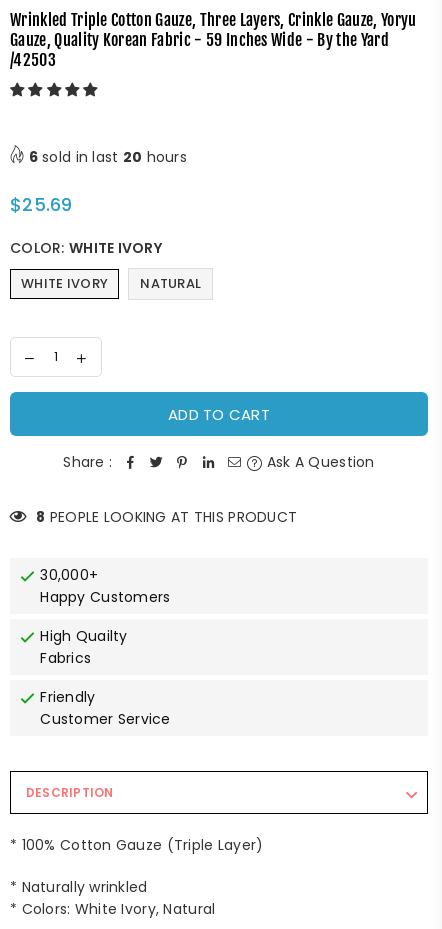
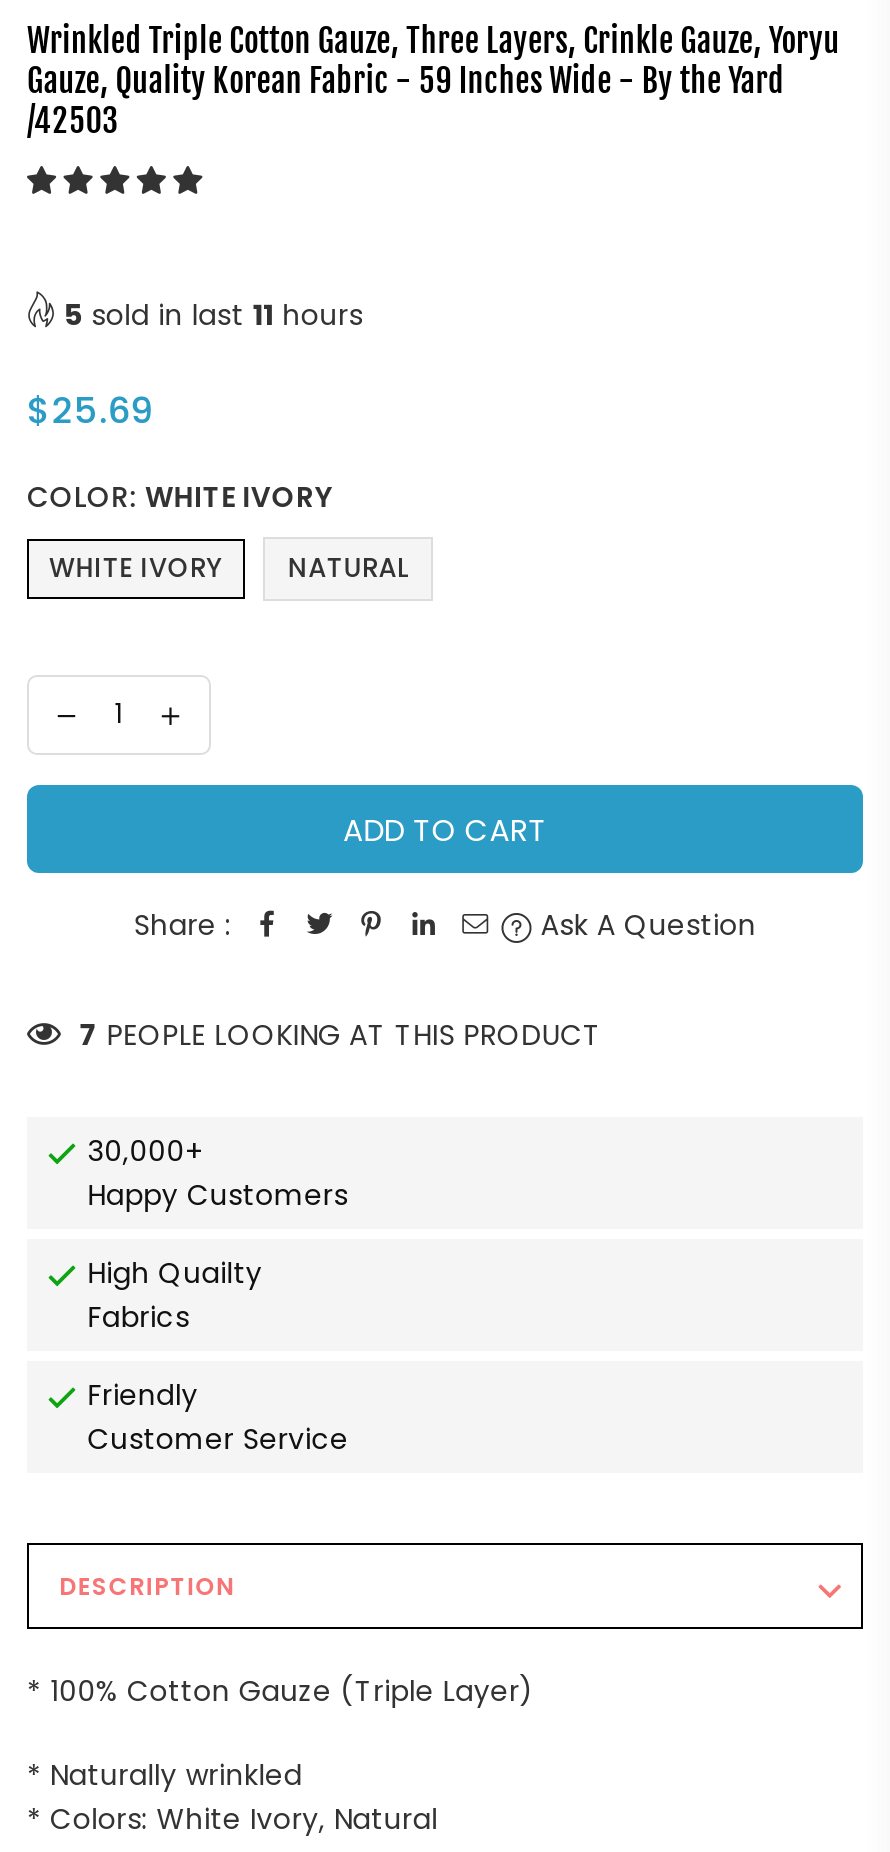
[29,147,187,167] 6 sold in last 20 hours -> [64,295,363,335] 5 sold in last 11 hours
[36,507,297,527] 8 PEOPLE LOOKING AT THIS PRODUCT -> [80,1015,601,1055] 7 PEOPLE LOOKING AT THIS PRODUCT

